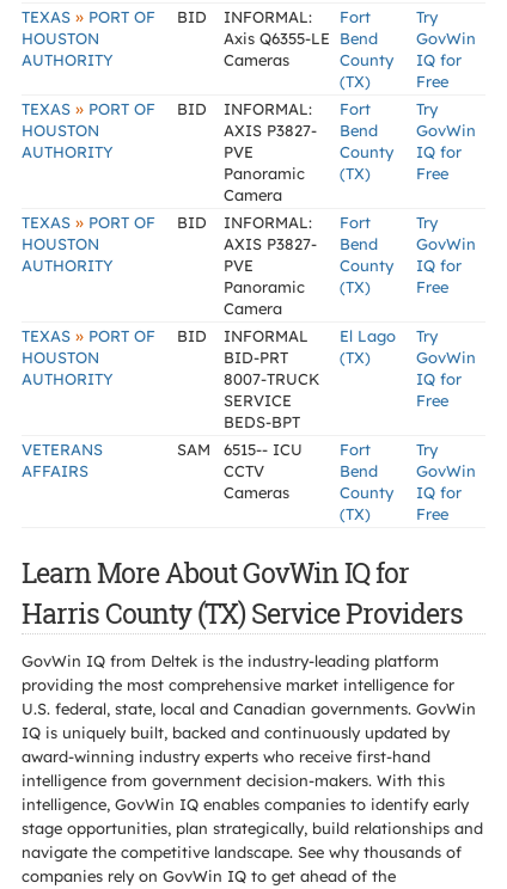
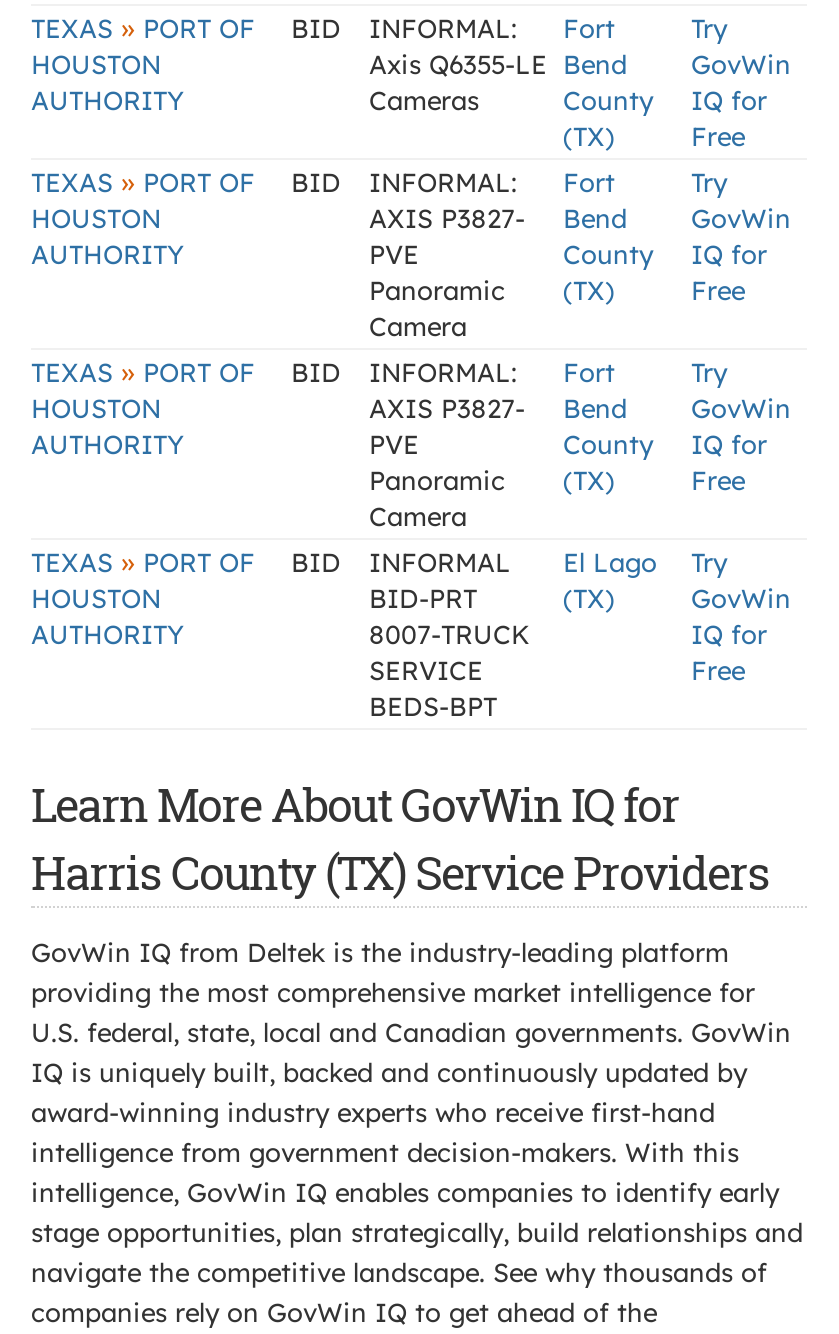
[22,440,103,480] VETERANS | AFFAIRS -> none
[177,440,303,502] SAM | 6515-- ICU | CCTV | Cameras -> none
[340,440,393,523] Fort | Bend | County | (TX) -> none
[416,440,476,523] Try | GovWin | IQ for | Free -> none

